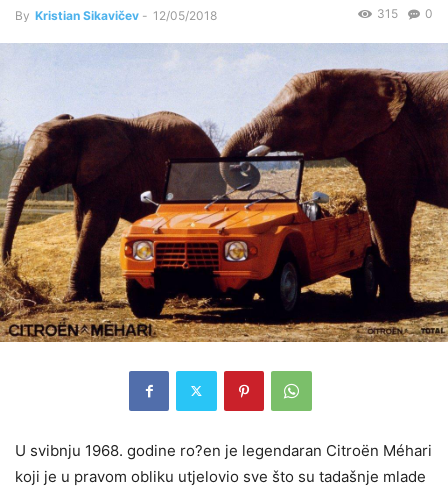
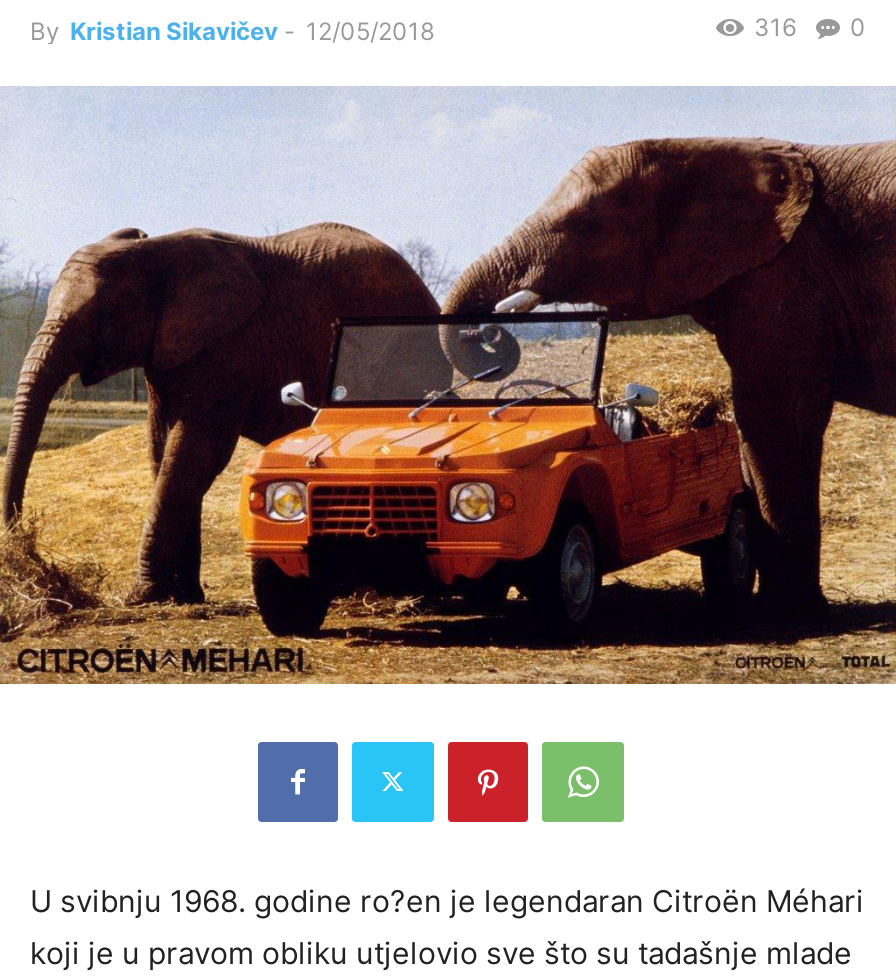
[377,6,433,21] 315 0 -> [754,12,866,42] 316 0

